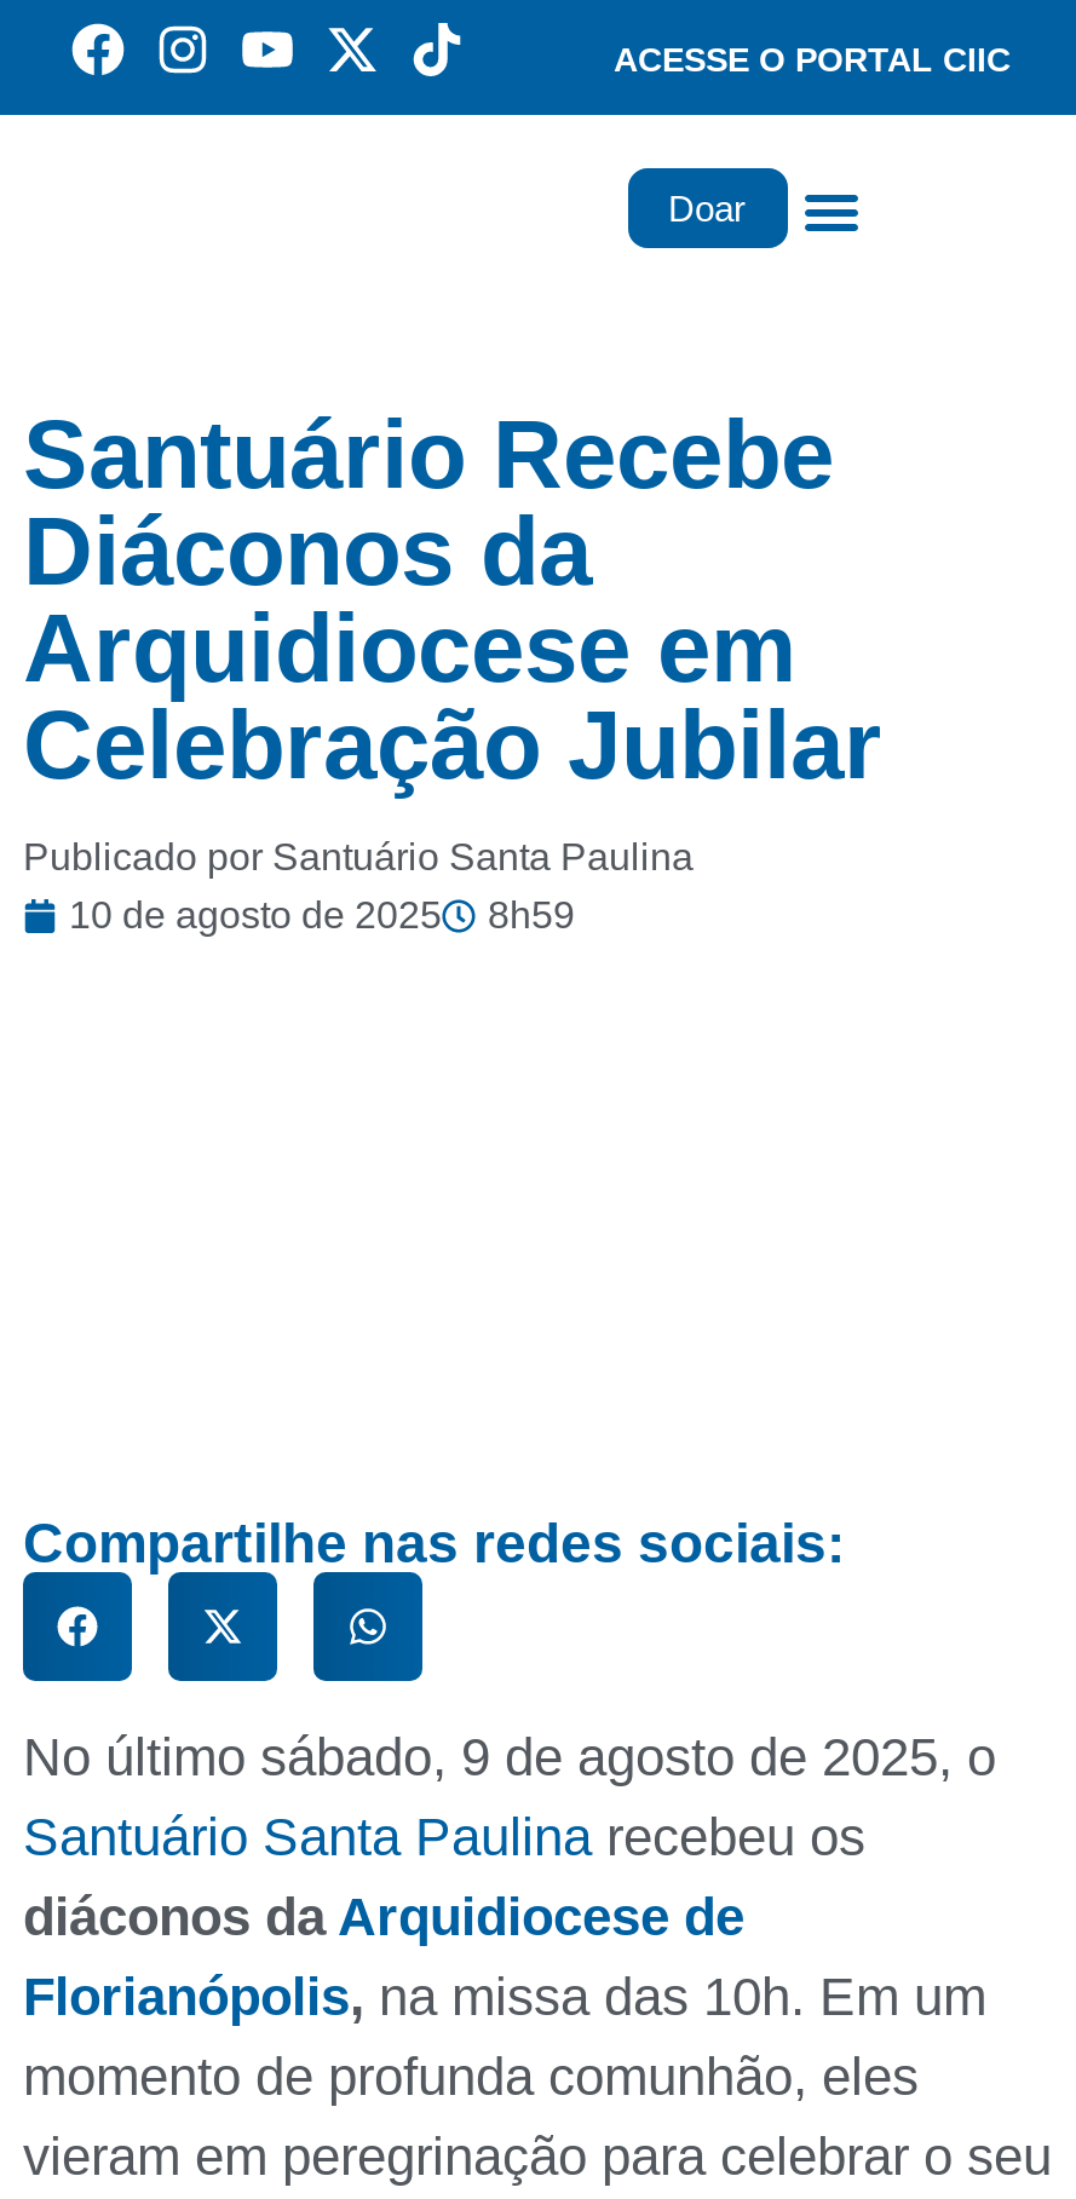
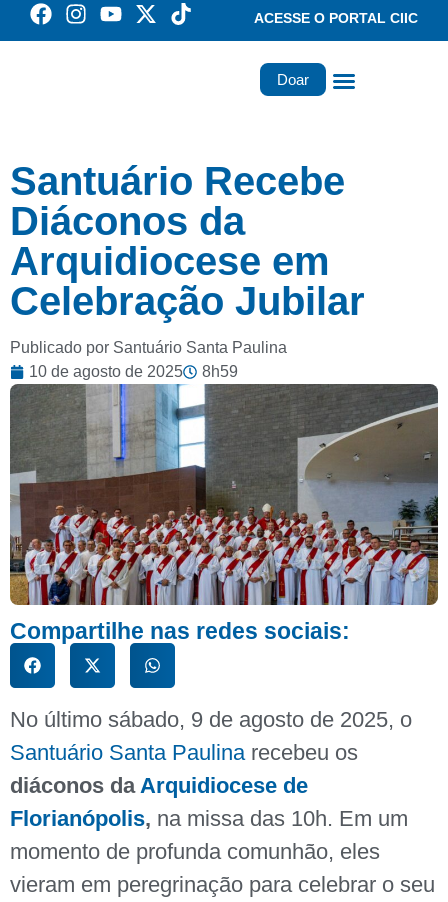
none -> [9,383,439,606] [image]

